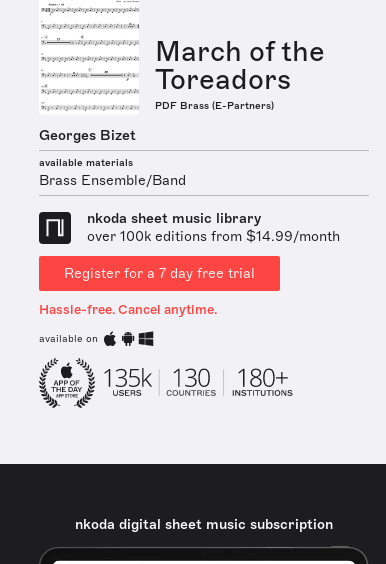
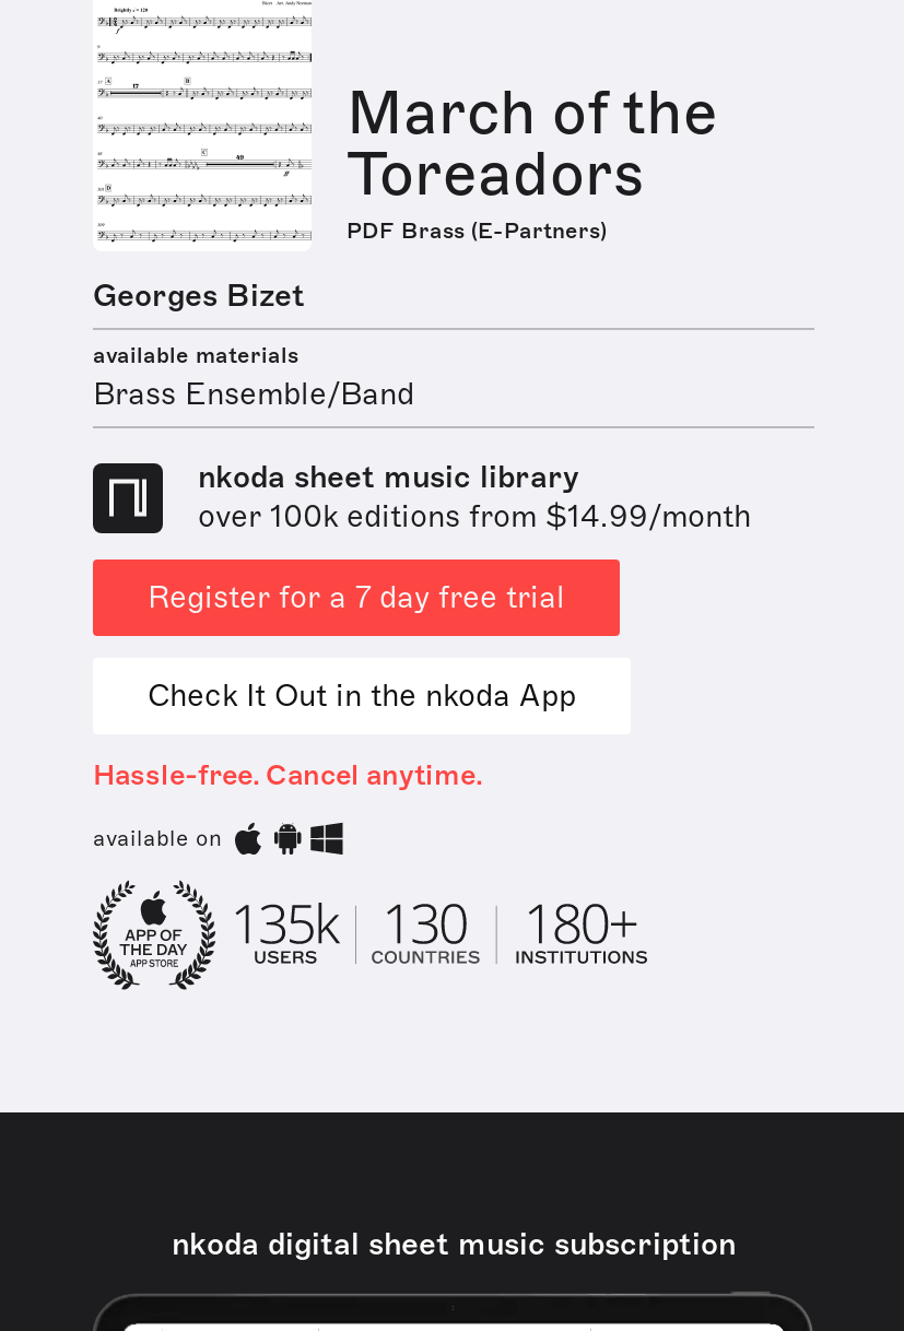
none -> [148,678,576,715] Check It Out in the nkoda App

